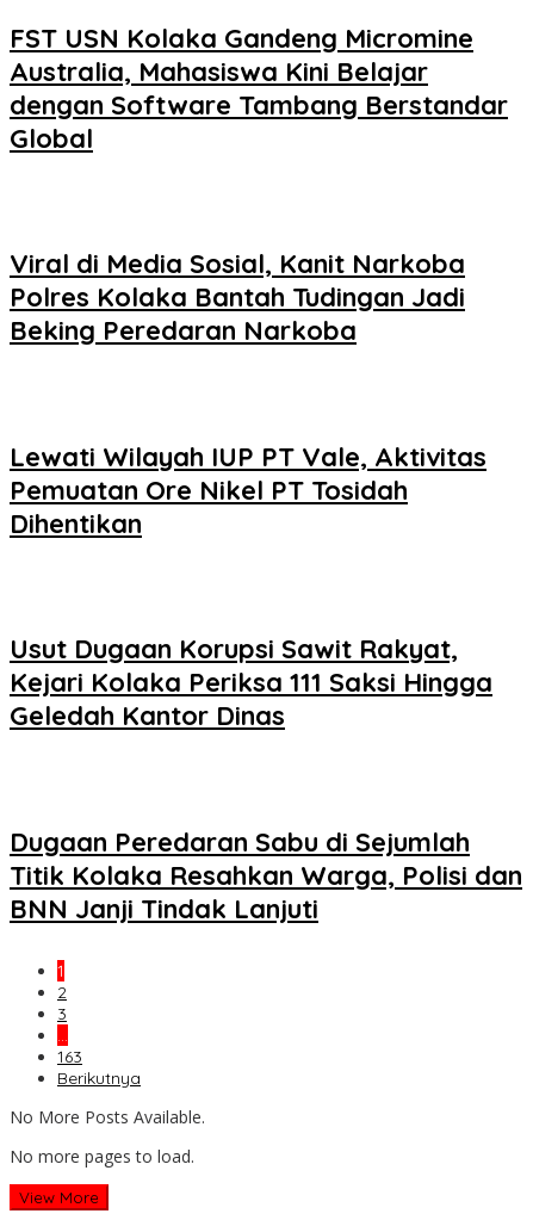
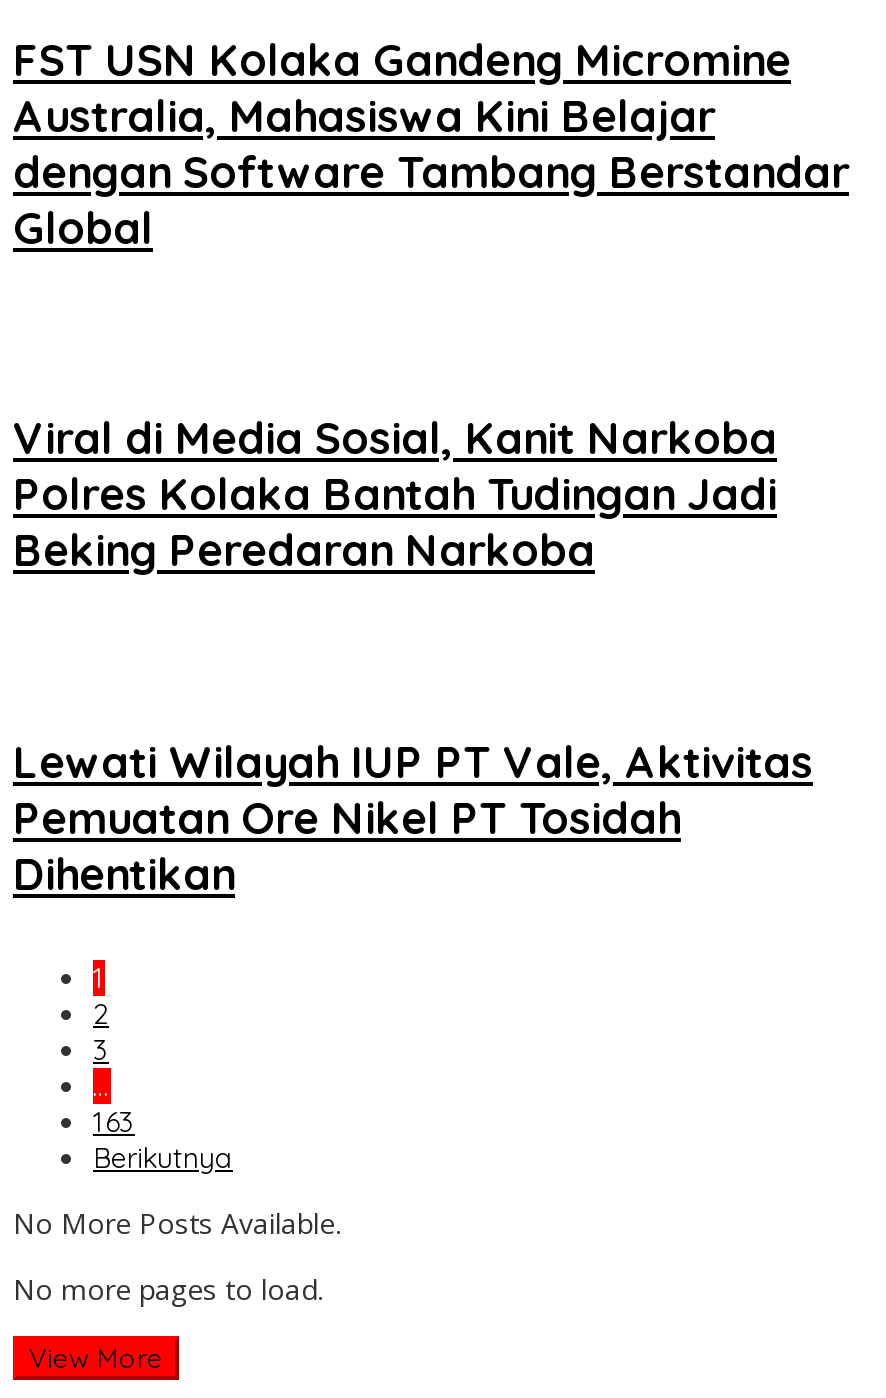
[10,632,492,733] Usut Dugaan Korupsi Sawit Rakyat, | Kejari Kolaka Periksa 111 Saksi Hingga | Geledah Kantor Dinas -> none
[10,825,522,925] Dugaan Peredaran Sabu di Sejumlah | Titik Kolaka Resahkan Warga, Polisi dan | BNN Janji Tindak Lanjuti -> none

